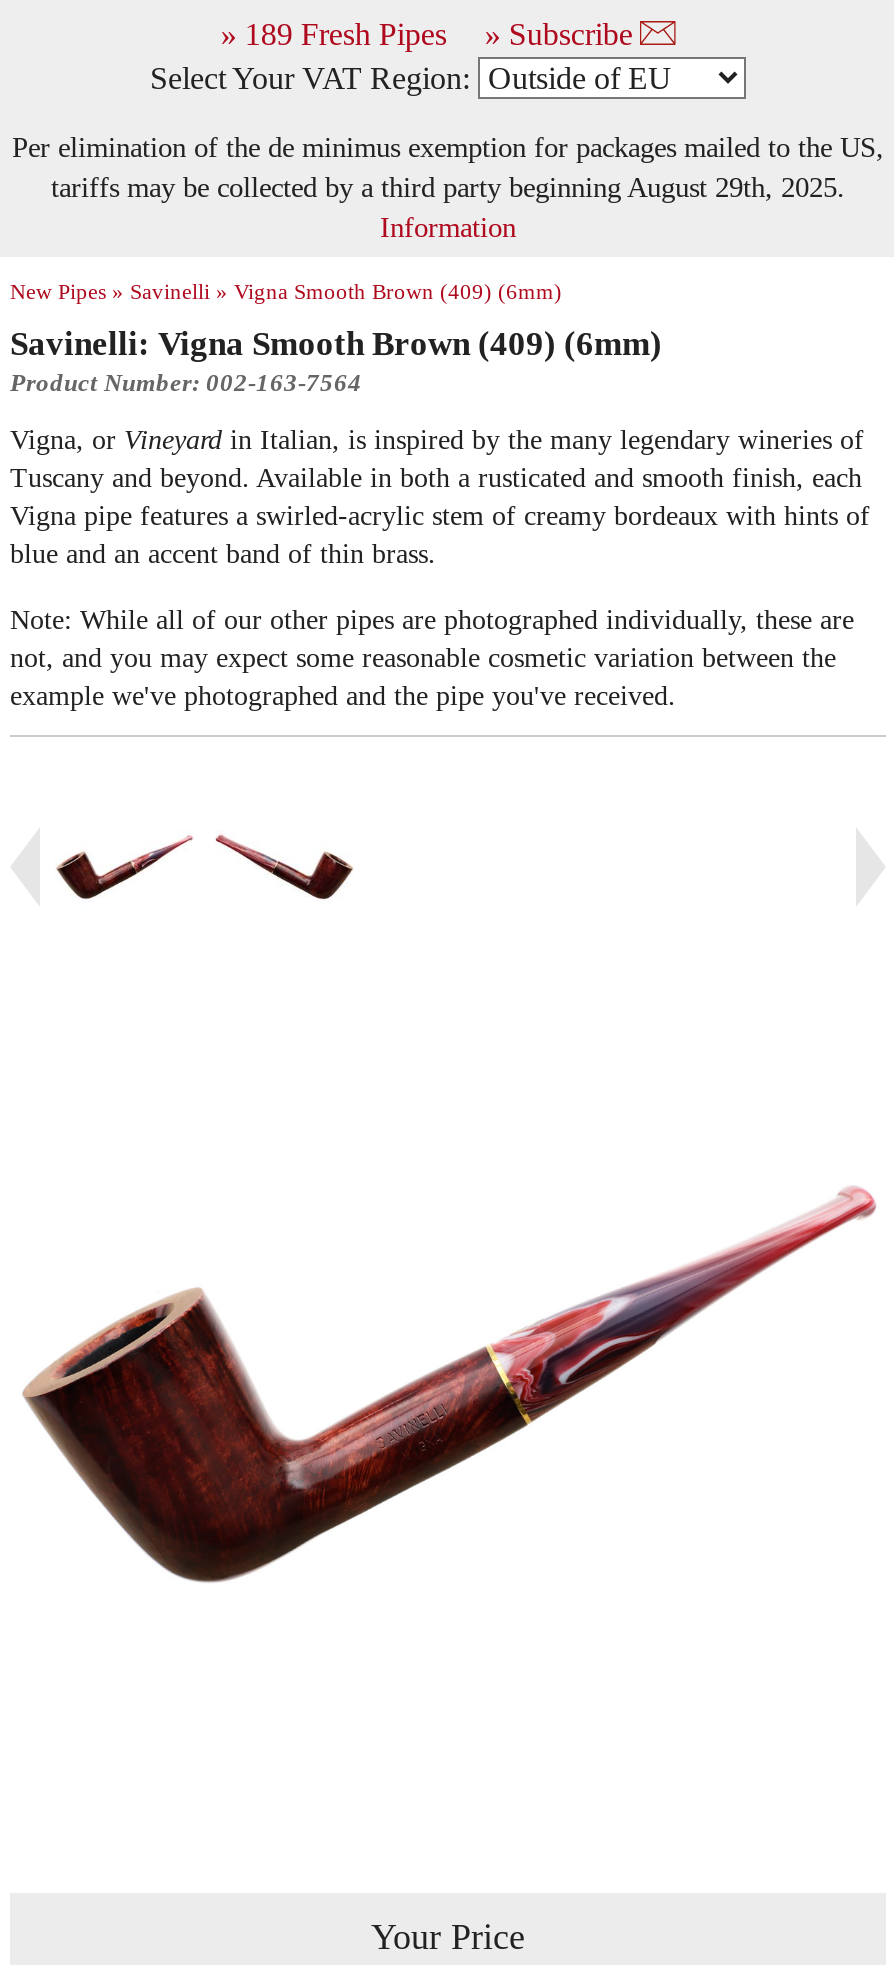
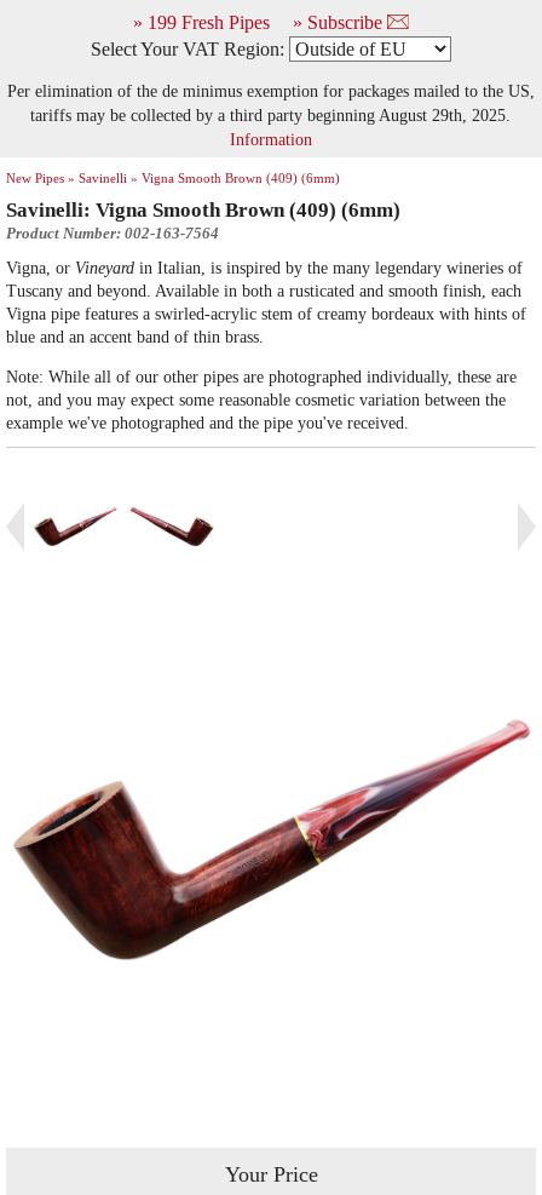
[221,17,641,51] » 189 Fresh Pipes » Subscribe -> [134,12,388,32] » 199 Fresh Pipes » Subscribe

